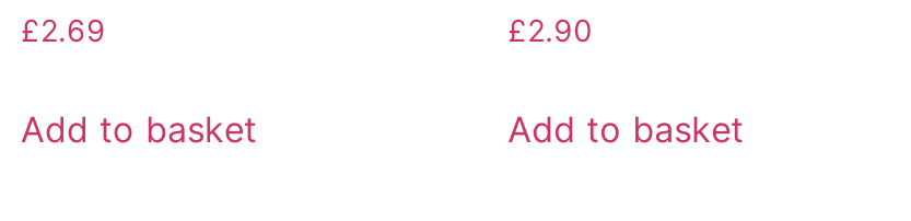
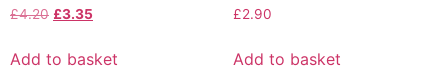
[21,12,106,47] £2.69 -> [10,6,93,22] £4.20 £3.35

